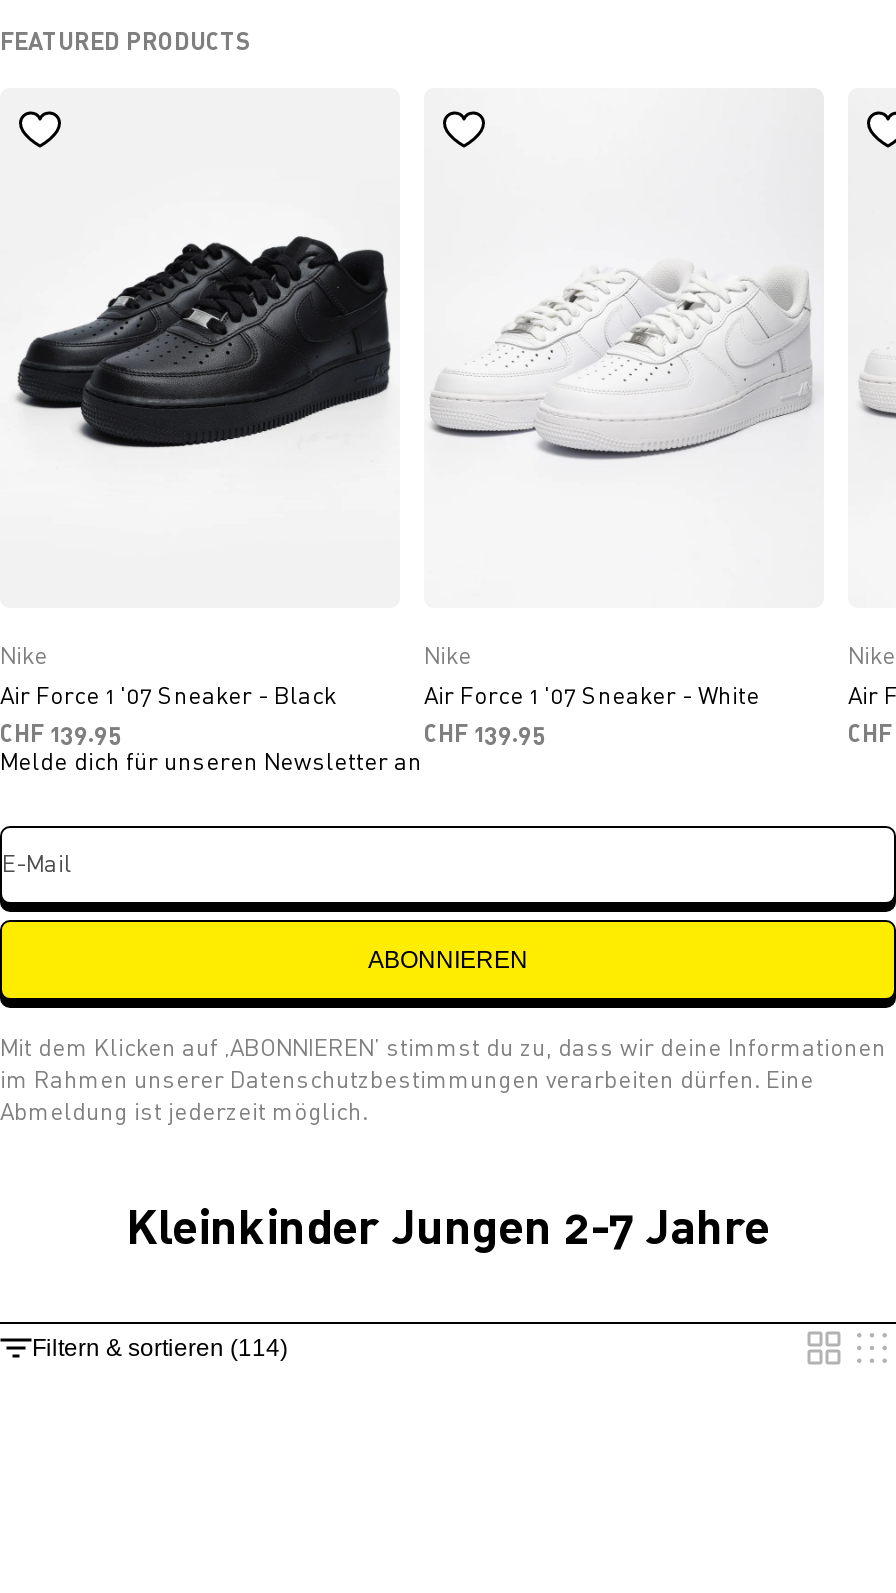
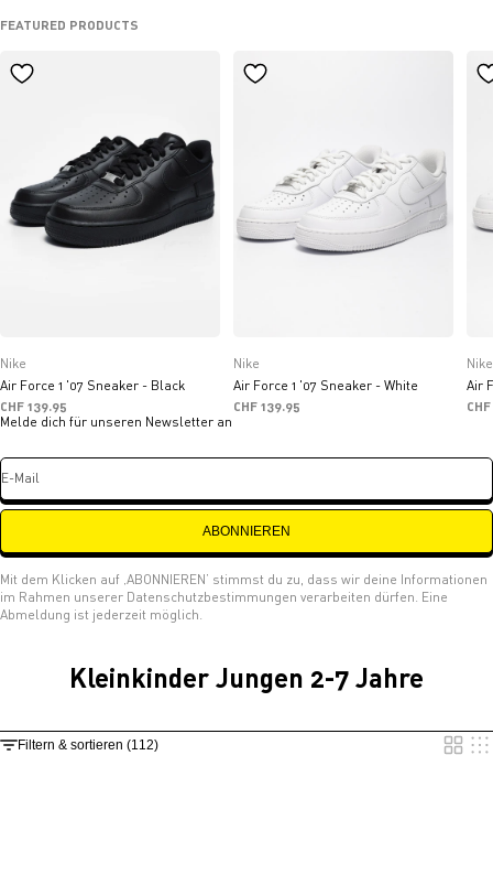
[32,1334,288,1362] Filtern & sortieren (114) -> [18,737,158,753] Filtern & sortieren (112)

